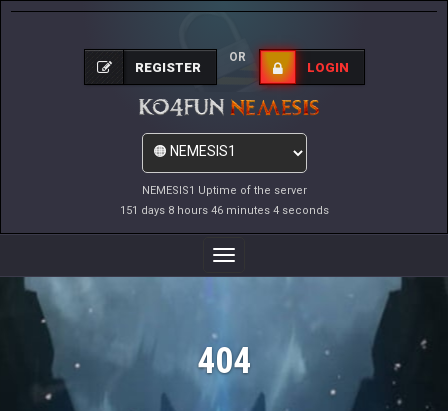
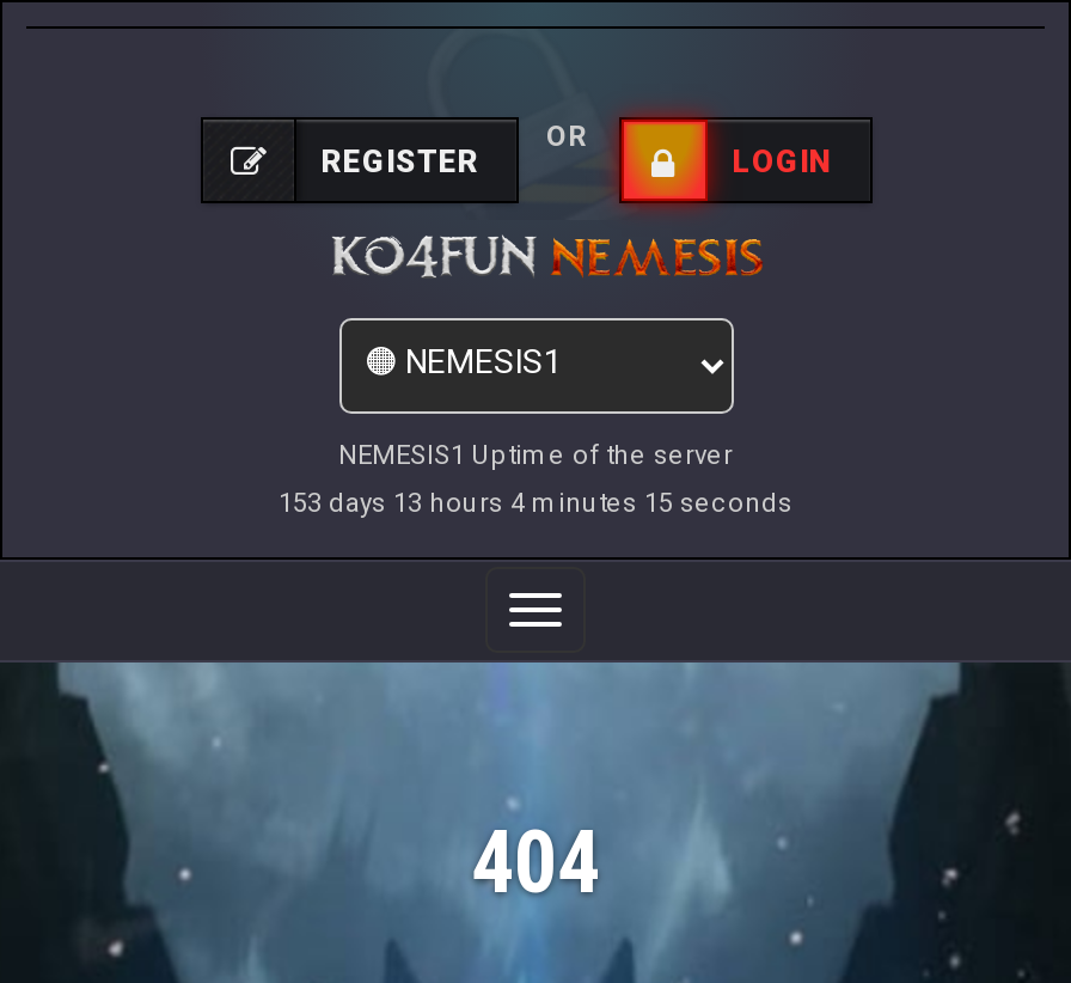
[119,204,328,217] 151 days 8 hours 46 minutes 4 seconds -> [279,487,792,519] 153 days 13 hours 4 minutes 15 seconds

